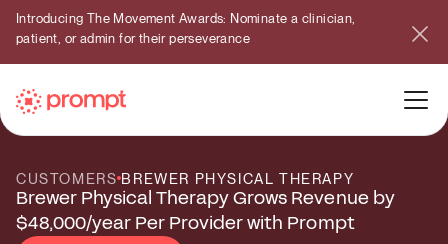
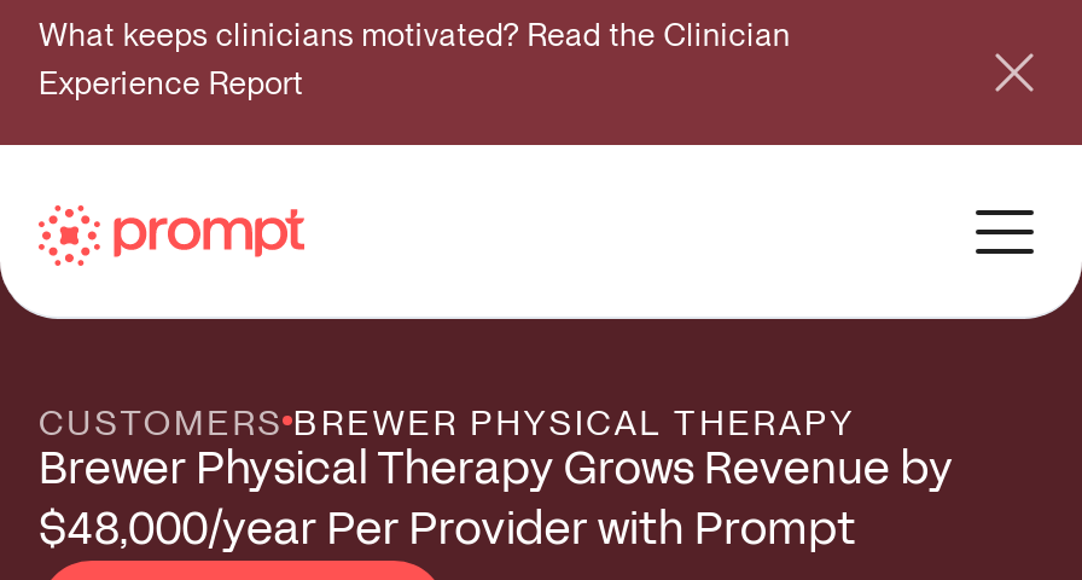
[16,10,356,46] Introducing The Movement Awards: Nominate a clinician, | patient, or admin for their perseverance -> [39,14,791,101] What keeps clinicians motivated? Read the Clinician | Experience Report

